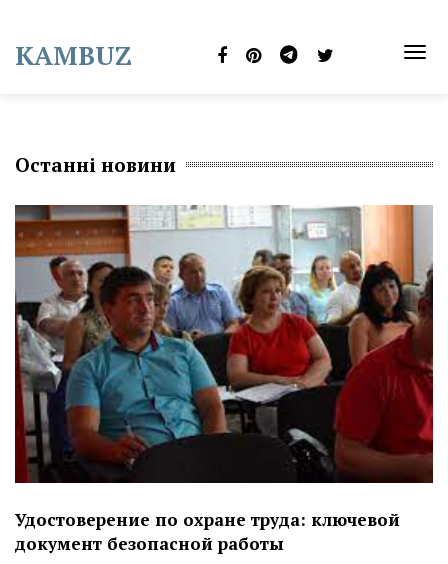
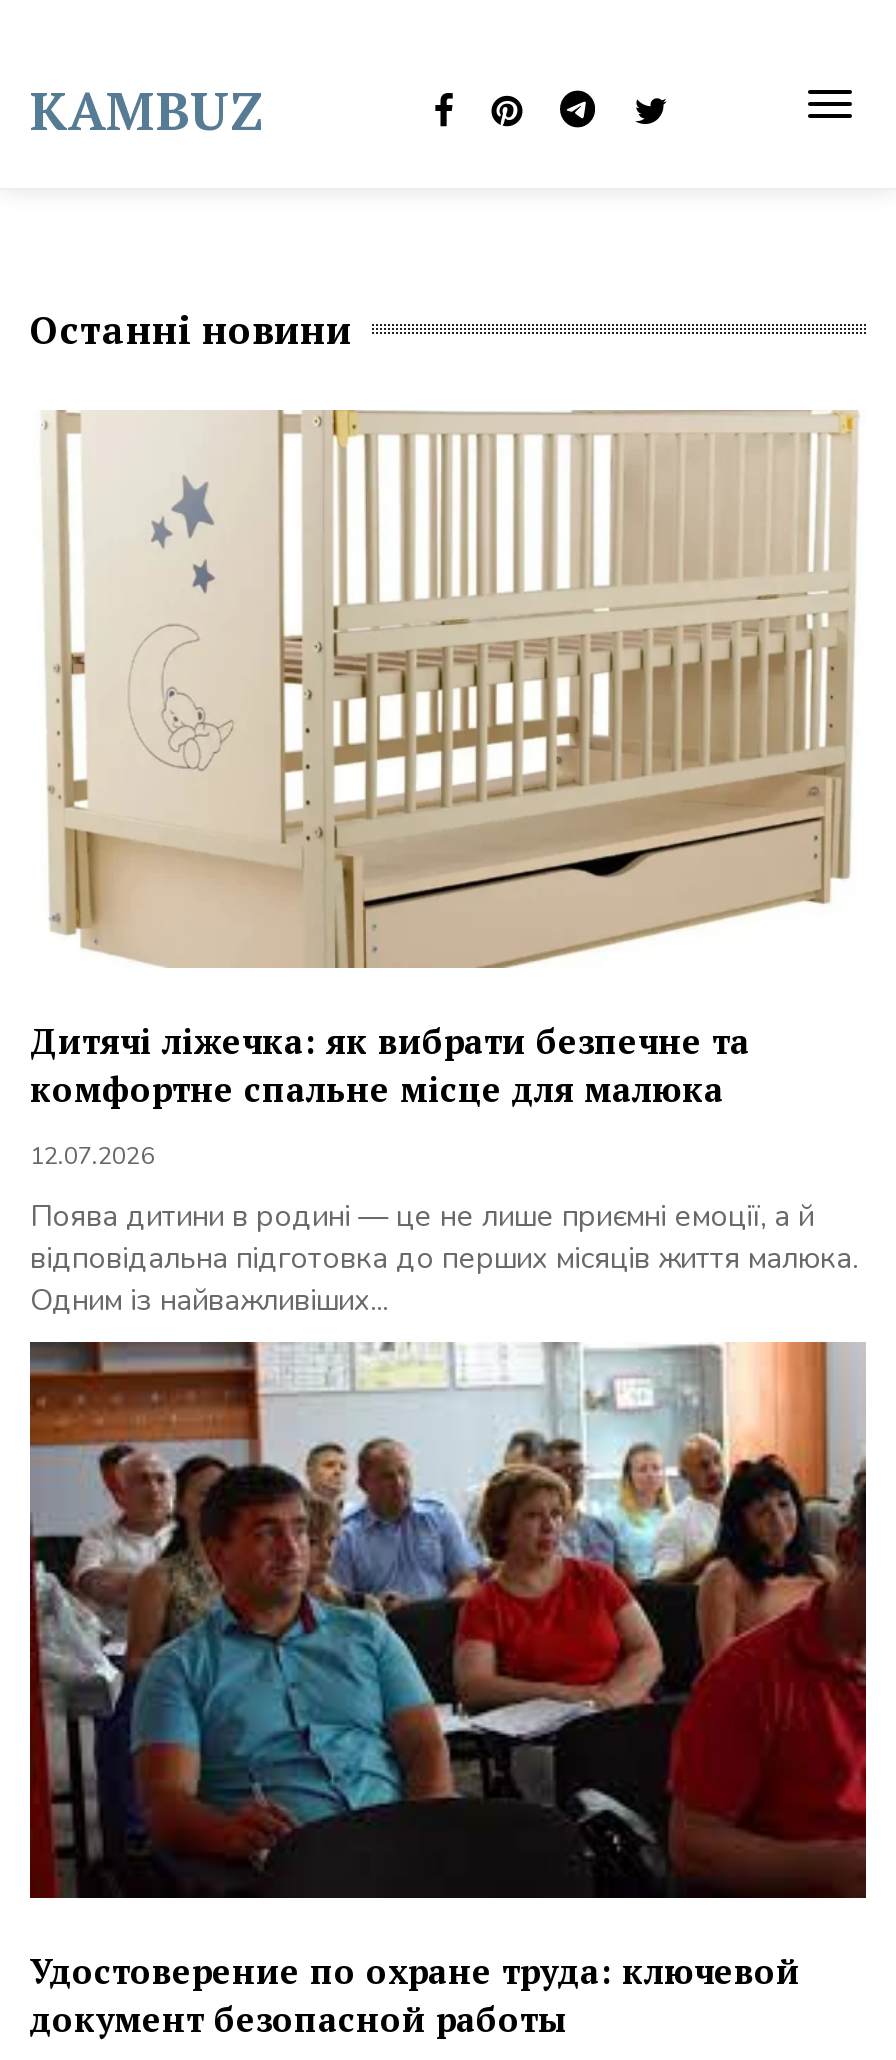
none -> [30,408,860,1319] [image] | Дитячі ліжечка: як вибрати безпечне та | комфортне спальне місце для малюка | 12.07.2026 | Поява дитини в родині — це не лише приємні емоції, а й | відповідальна підготовка до перших місяців життя малюка. | Одним із найважливіших...

